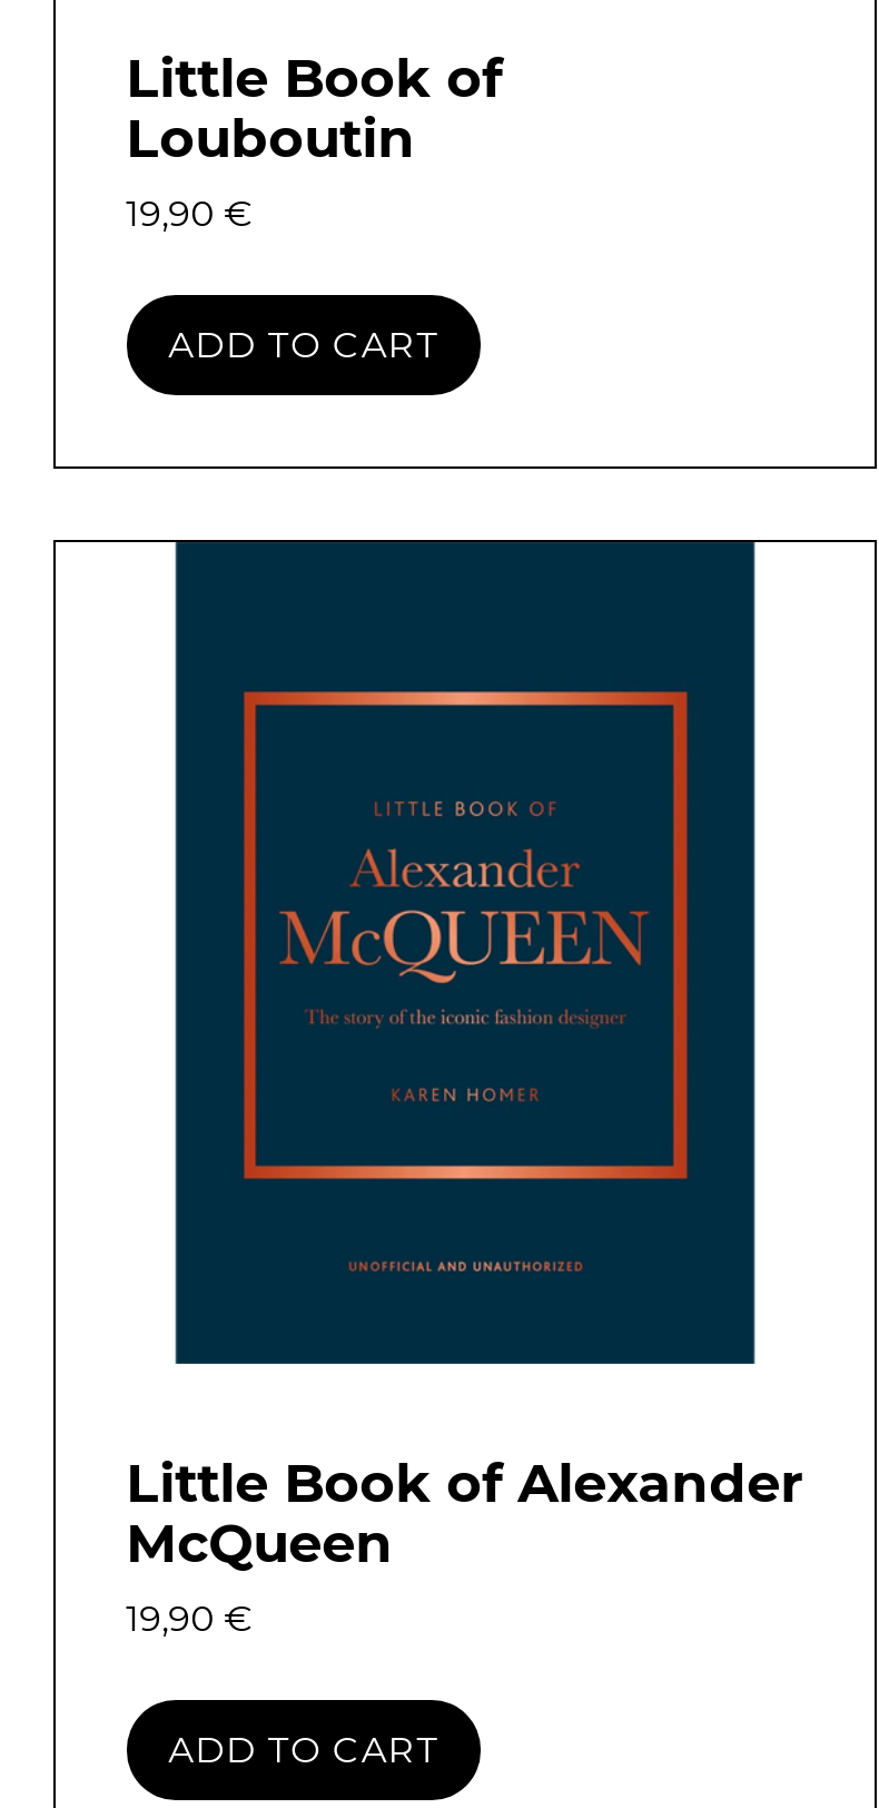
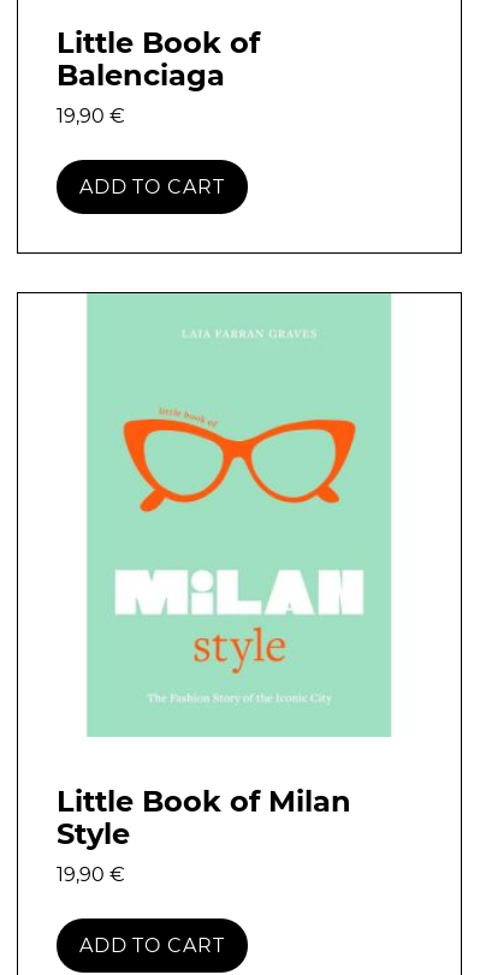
[126,107,415,171] Louboutin -> [56,58,224,93] Balenciaga
[126,540,802,1576] [image] | Little Book of Alexander | McQueen -> [56,292,396,851] [image] | Little Book of Milan | Style

